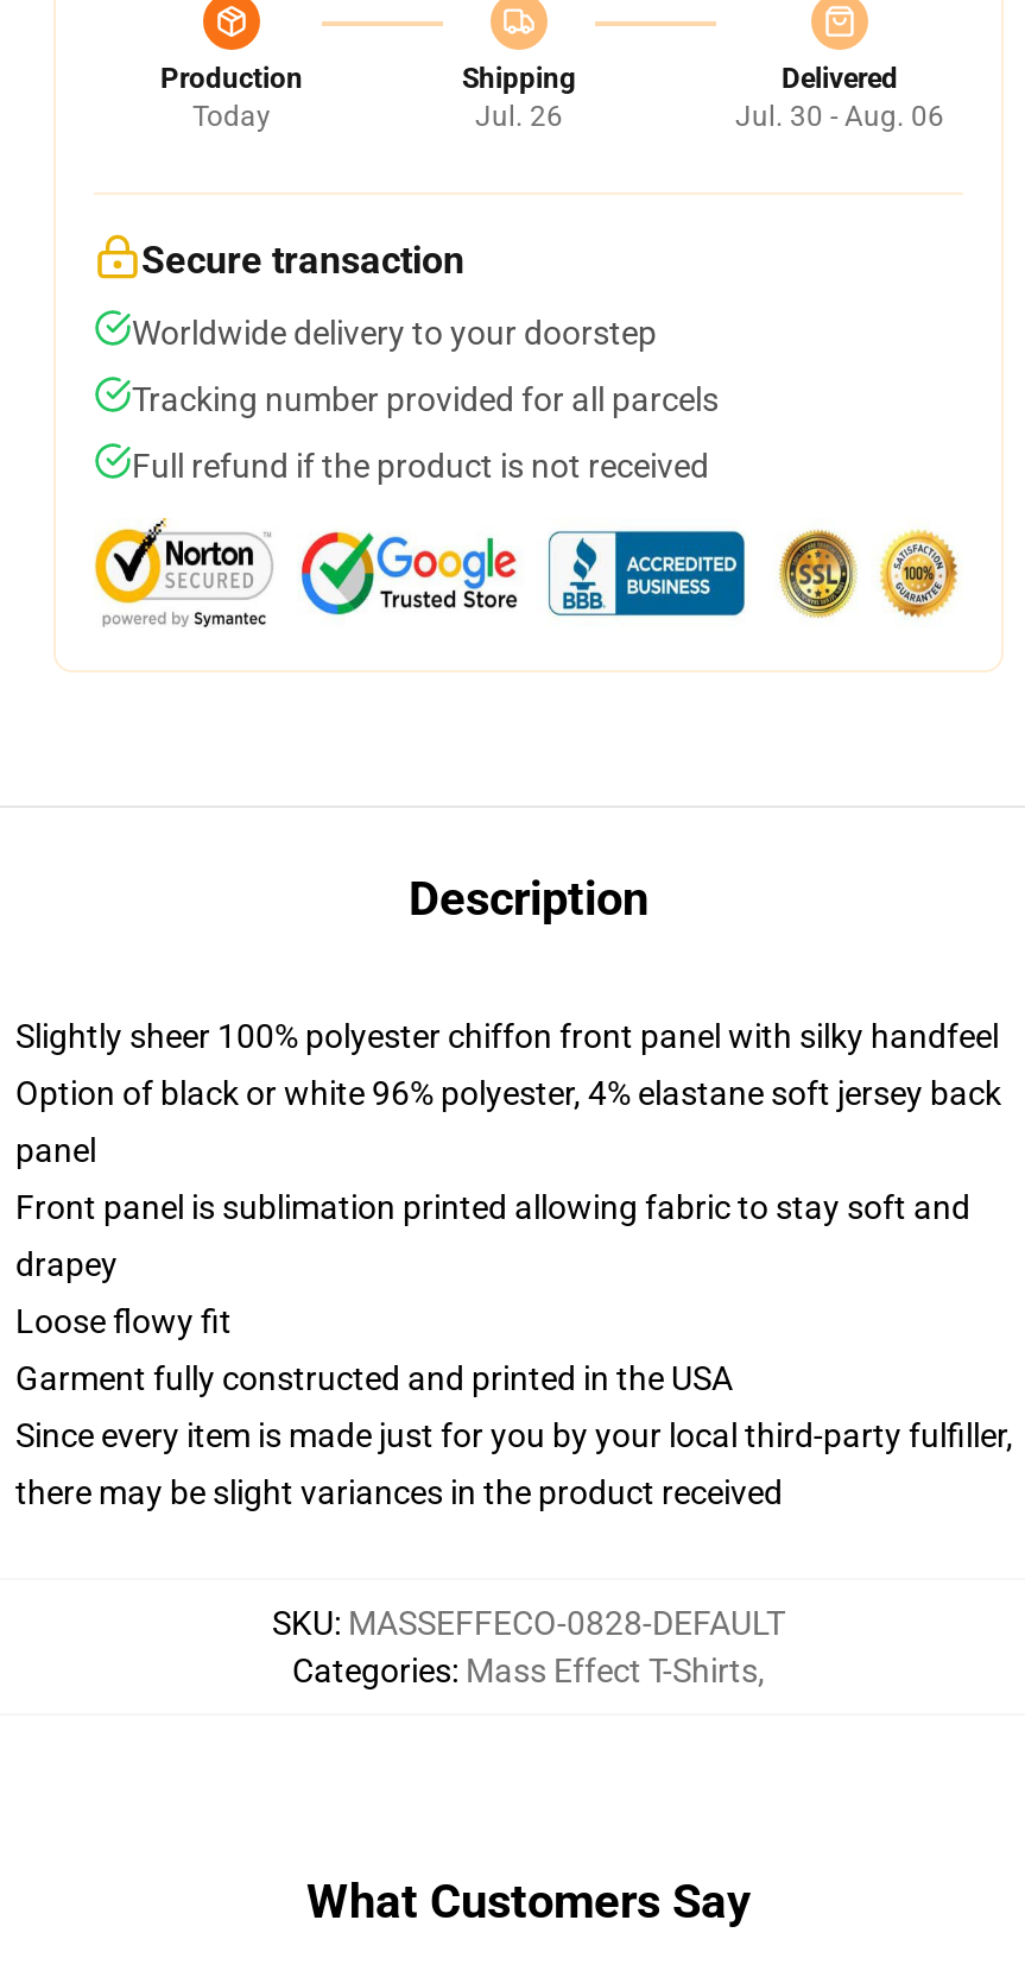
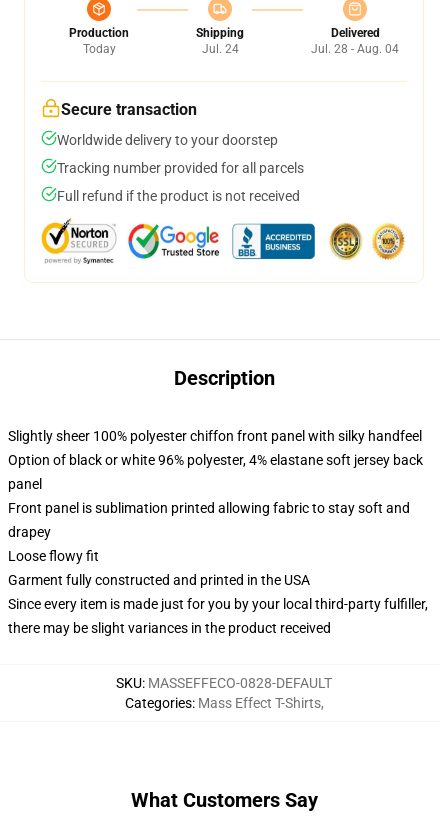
[475,100,563,133] Jul. 26 -> [201,42,238,56] Jul. 24
[735,100,944,133] Jul. 30 - Aug. 06 -> [311,42,399,56] Jul. 28 - Aug. 04

